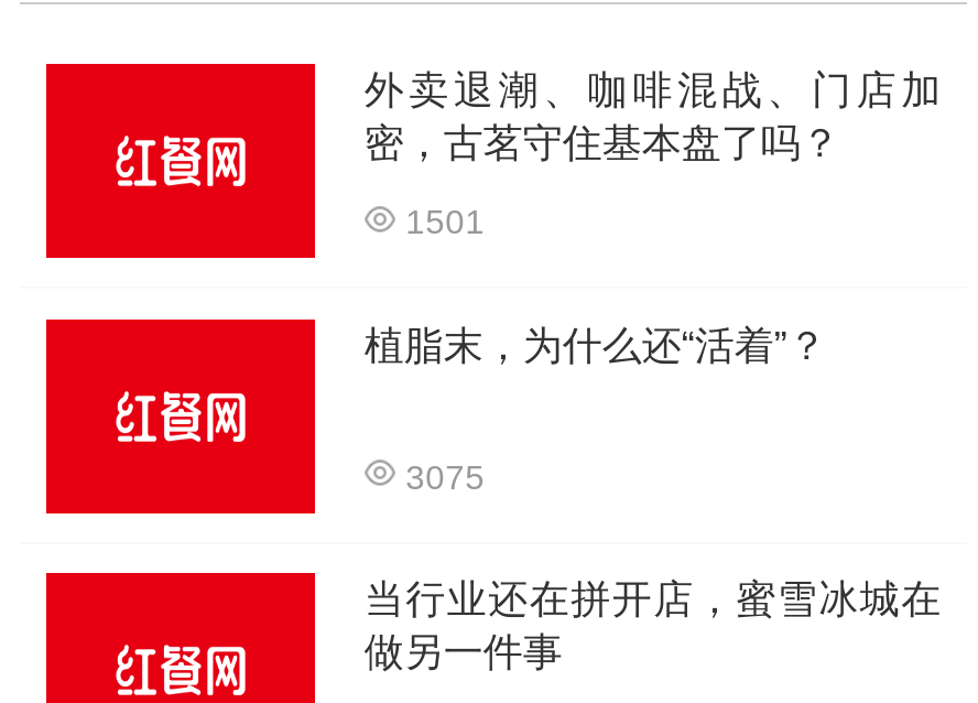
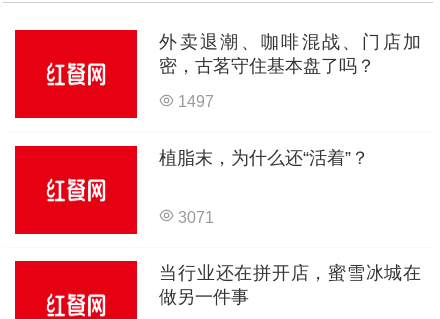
[406,203,485,241] 1501 -> [178,93,214,110] 1497
[406,457,485,495] 3075 -> [178,208,214,225] 3071

